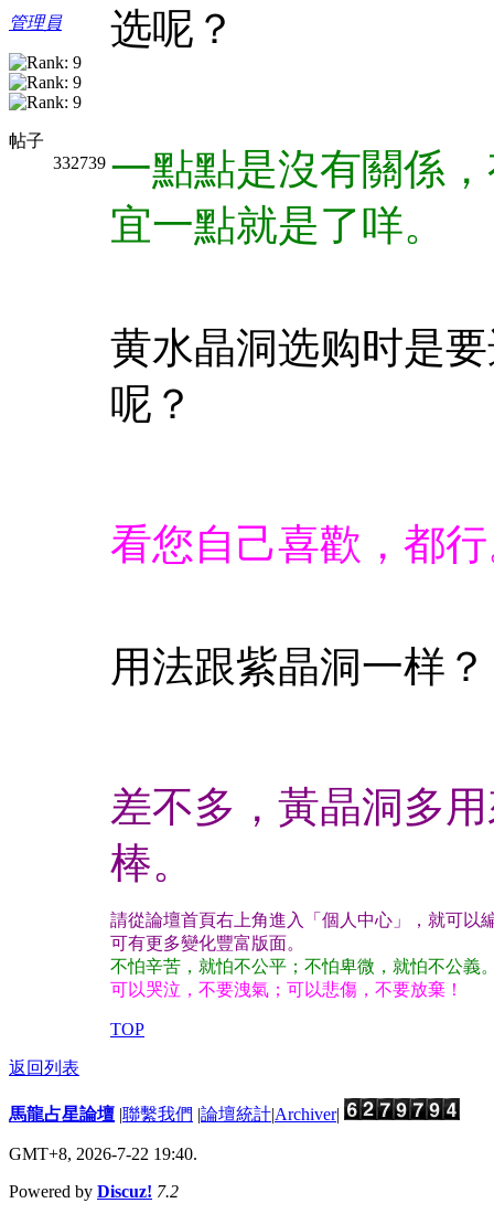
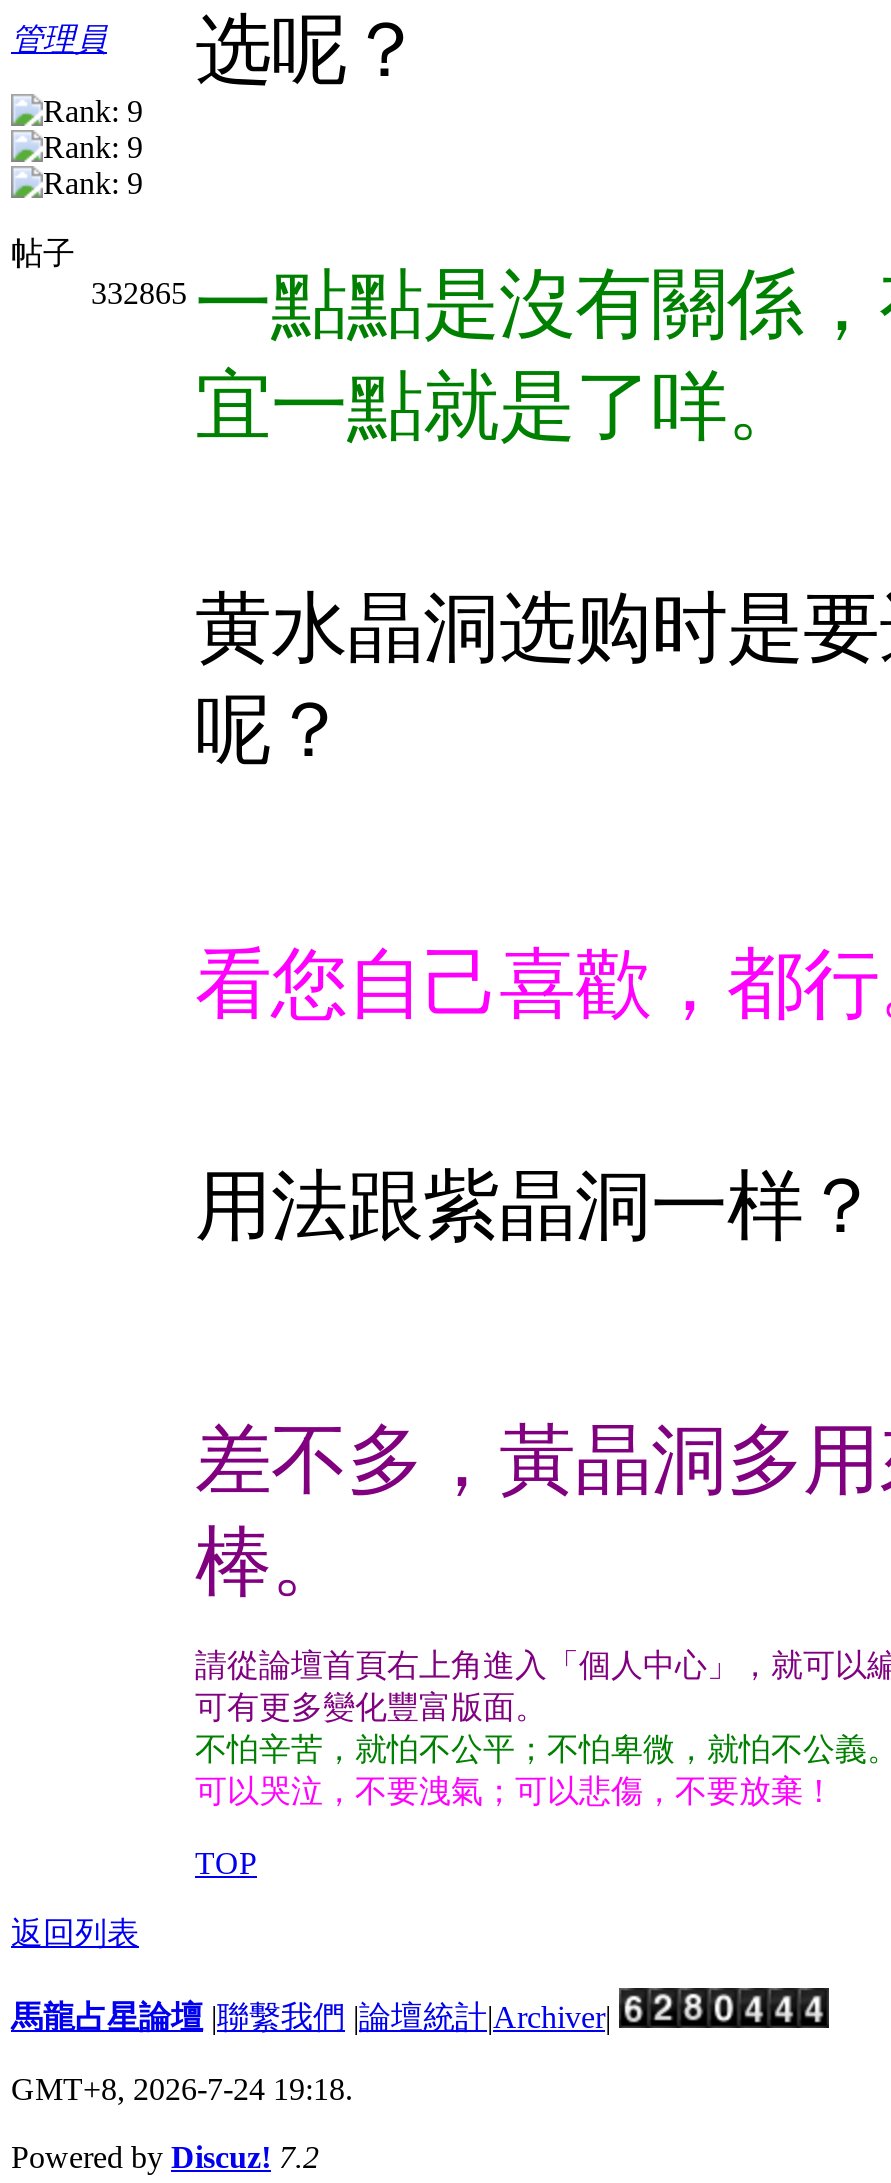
[53,153,110,172] 332739 -> [91,276,195,310] 332865
[9,1144,197,1163] GMT+8, 2026-7-22 19:40. -> [11,2072,353,2106] GMT+8, 2026-7-24 19:18.

